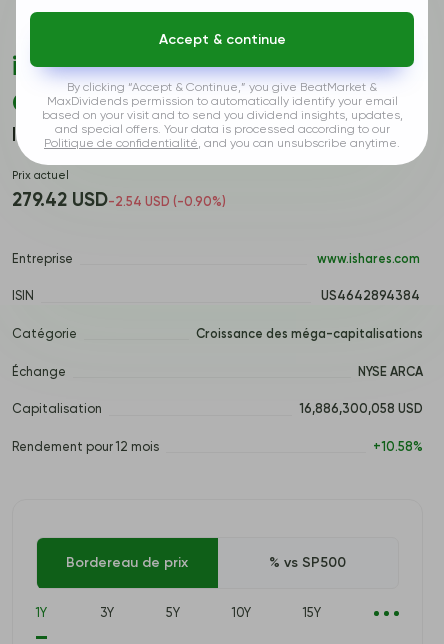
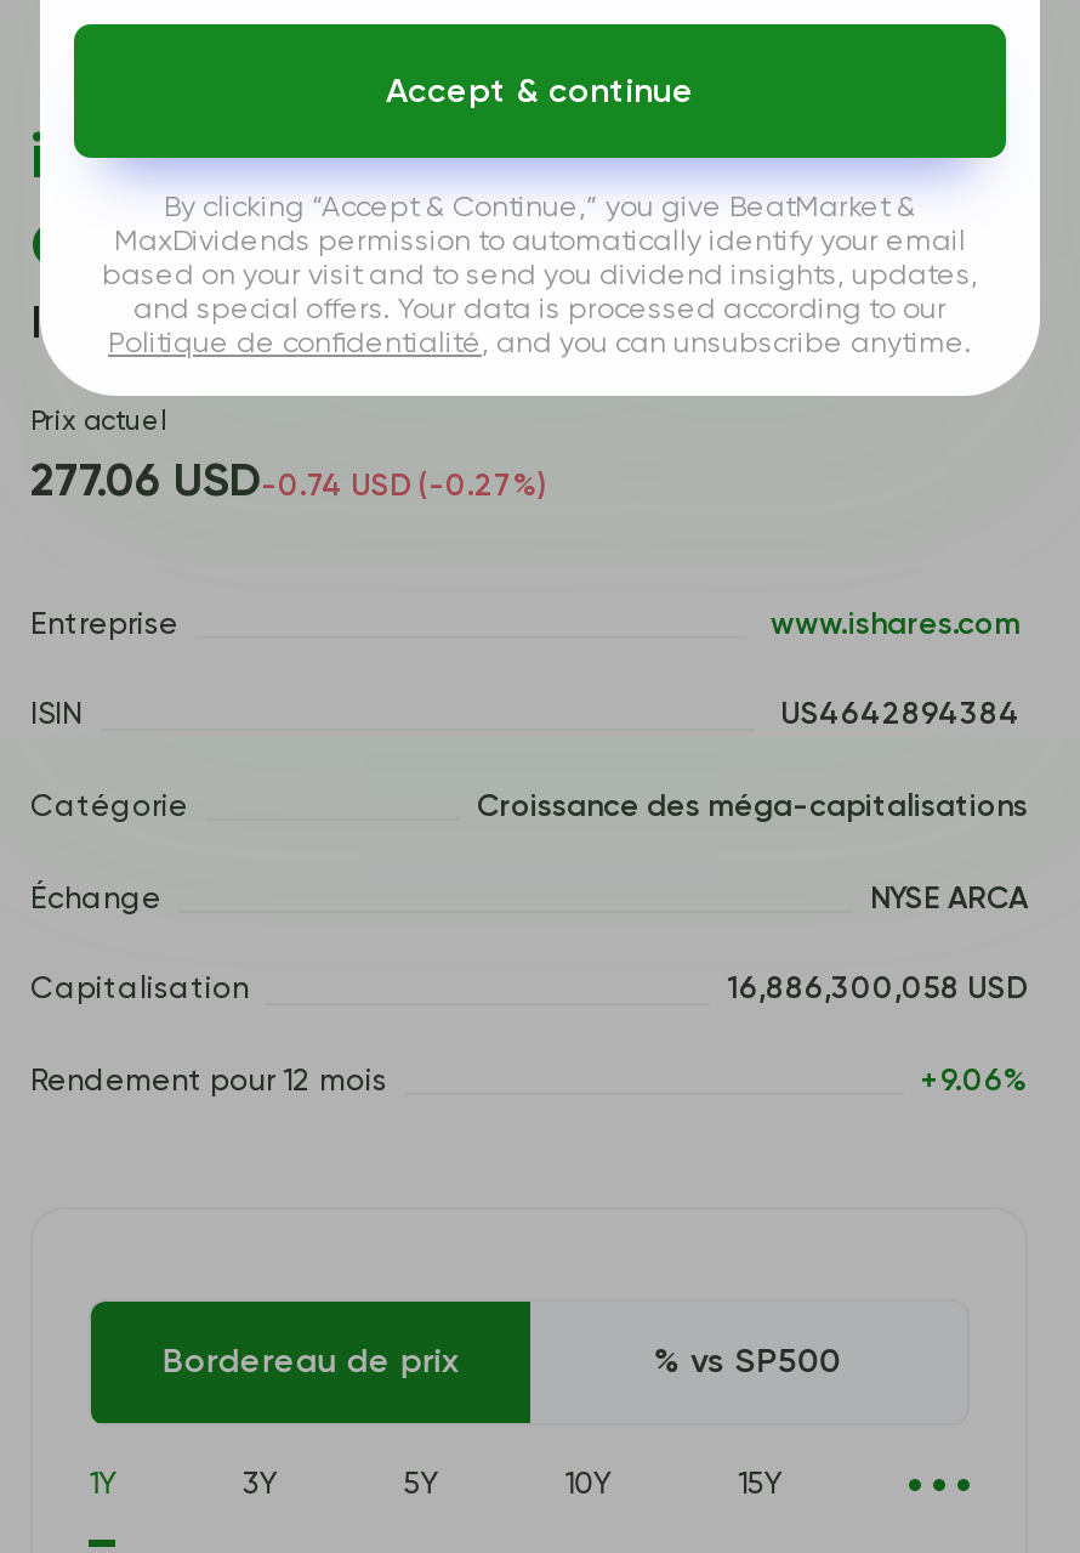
[12,192,226,210] 279.42 USD-2.54 USD (-0.90%) -> [30,460,547,504] 277.06 USD-0.74 USD (-0.27%)
[373,441,423,454] +10.58% -> [921,1065,1028,1097] +9.06%

